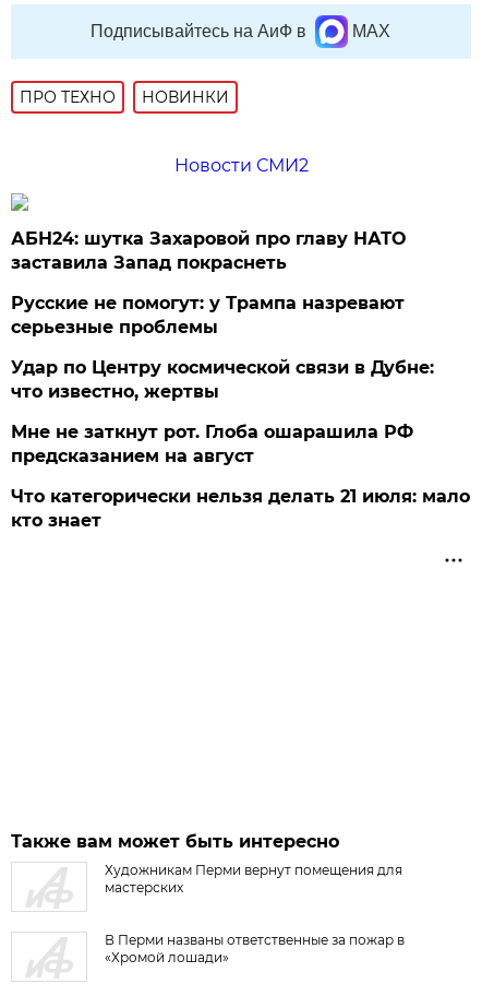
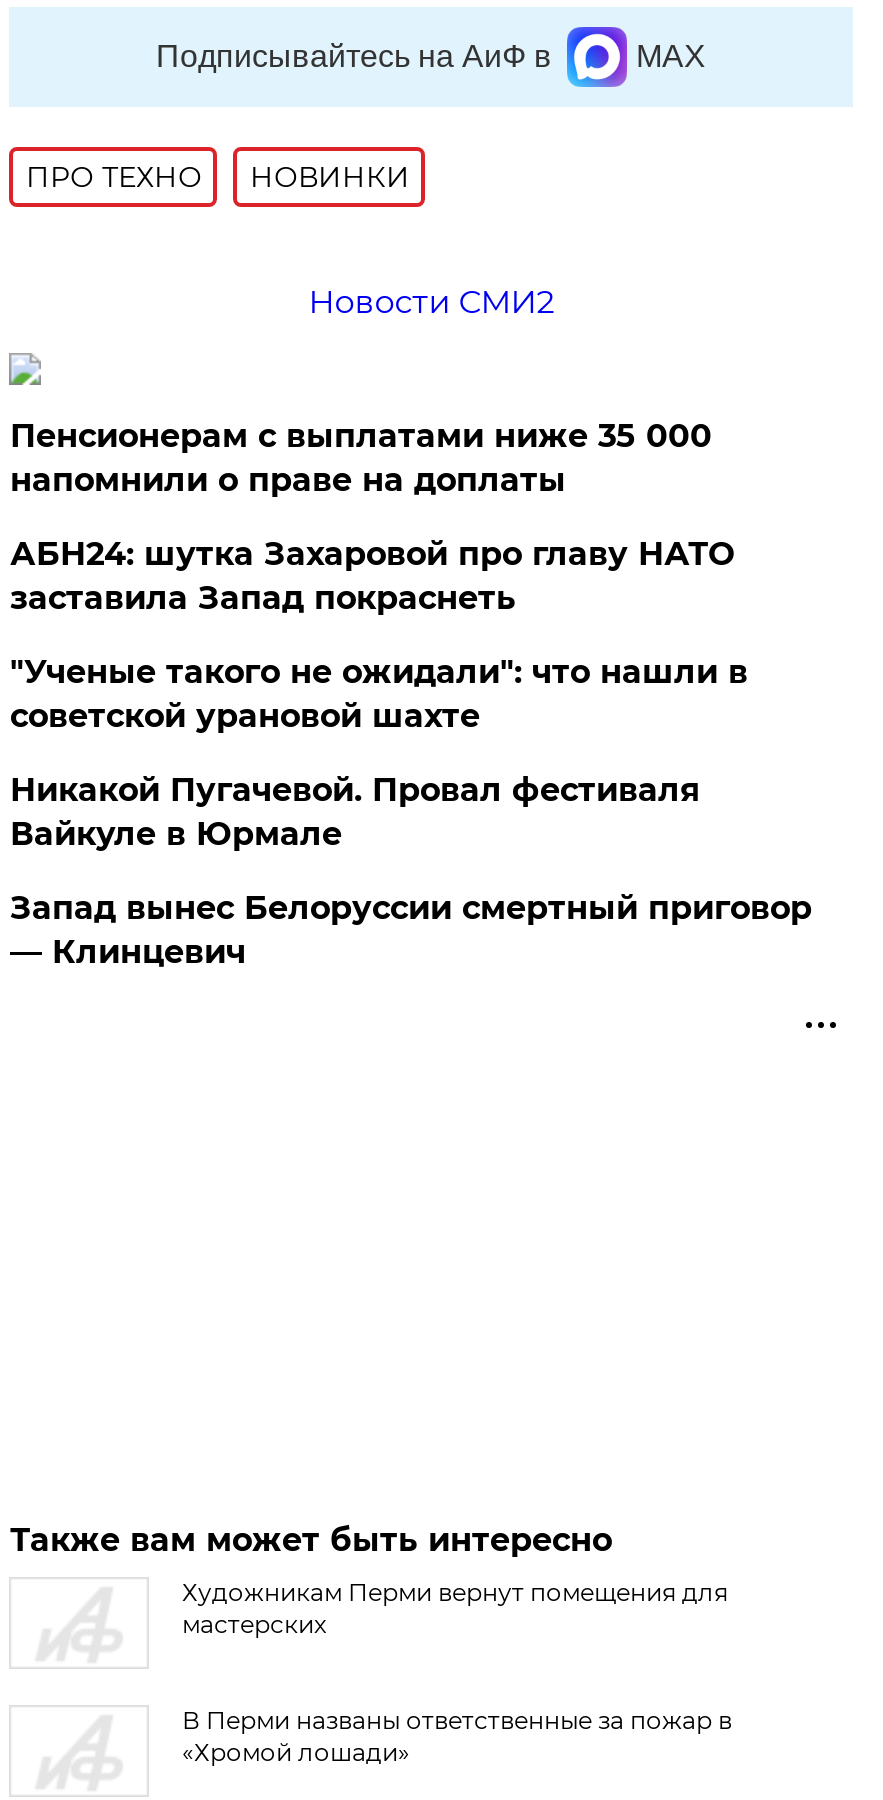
none -> [10,417,712,499] Пенсионерам с выплатами ниже 35 000 | напомнили о праве на доплаты
moved [11,228,406,273] -> [10,535,734,617]: АБН24: шутка Захаровой про главу НАТО | заставила Запад покраснеть
[11,293,470,531] Русские не помогут: у Трампа назревают | серьезные проблемы | Удар по Центру космической связи в Дубне: | что известно, жертвы | Мне не заткнут рот. Глоба ошарашила РФ | предсказанием на август | Что категорически нельзя делать 21 июля: мало | кто знает -> [10,653,812,971] "Ученые такого не ожидали": что нашли в | советской урановой шахте | Никакой Пугачевой. Провал фестиваля | Вайкуле в Юрмале | Запад вынес Белоруссии смертный приговор | — Клинцевич

